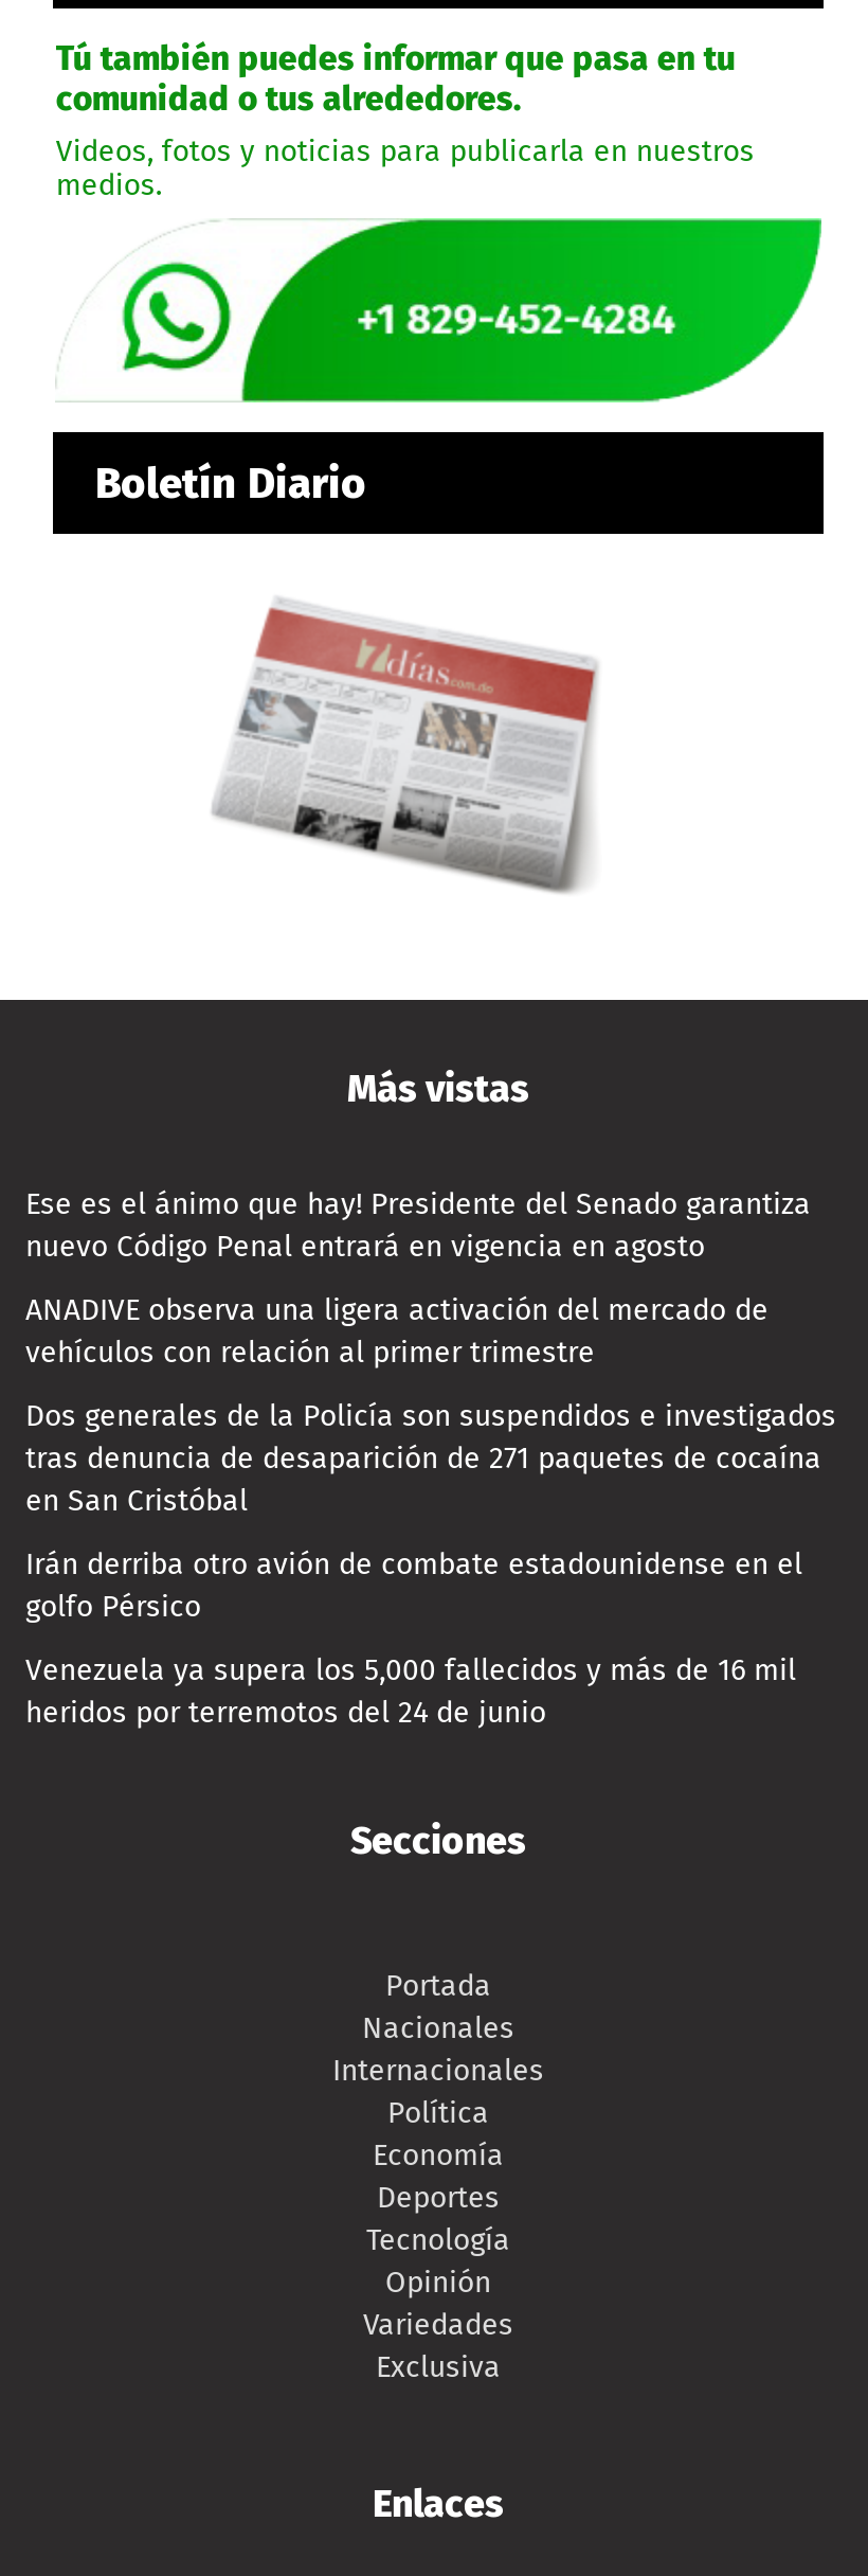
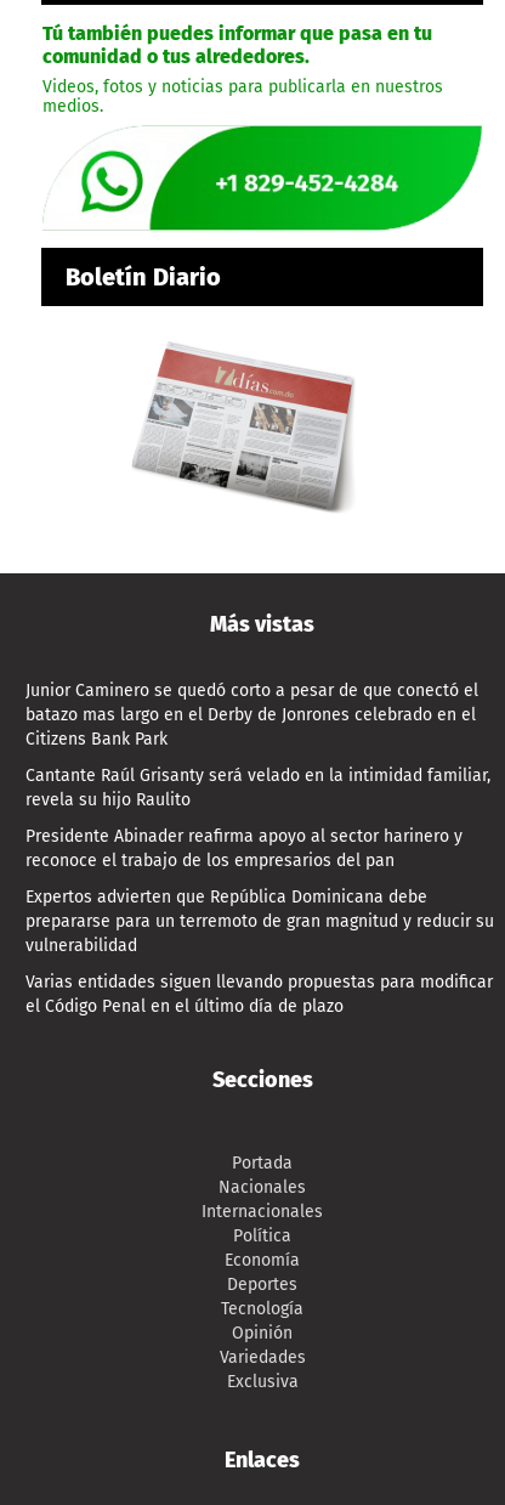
[25,1187,811,1265] Ese es el ánimo que hay! Presidente del Senado garantiza | nuevo Código Penal entrará en vigencia en agosto -> [25,681,478,750] Junior Caminero se quedó corto a pesar de que conectó el | batazo mas largo en el Derby de Jonrones celebrado en el | Citizens Bank Park
[25,1293,768,1371] ANADIVE observa una ligera activación del mercado de | vehículos con relación al primer trimestre -> [25,766,490,811] Cantante Raúl Grisanty será velado en la intimidad familiar, | revela su hijo Raulito
[25,1399,836,1520] Dos generales de la Policía son suspendidos e investigados | tras denuncia de desaparición de 271 paquetes de cocaína | en San Cristóbal -> [25,826,463,871] Presidente Abinader reafirma apoyo al sector harinero y | reconoce el trabajo de los empresarios del pan
[25,1547,802,1625] Irán derriba otro avión de combate estadounidense en el | golfo Pérsico -> [25,887,494,956] Expertos advierten que República Dominicana debe | prepararse para un terremoto de gran magnitud y reducir su | vulnerabilidad
[25,1653,796,1731] Venezuela ya supera los 5,000 fallecidos y más de 16 mil | heridos por terremotos del 24 de junio -> [25,972,493,1017] Varias entidades siguen llevando propuestas para modificar | el Código Penal en el último día de plazo

